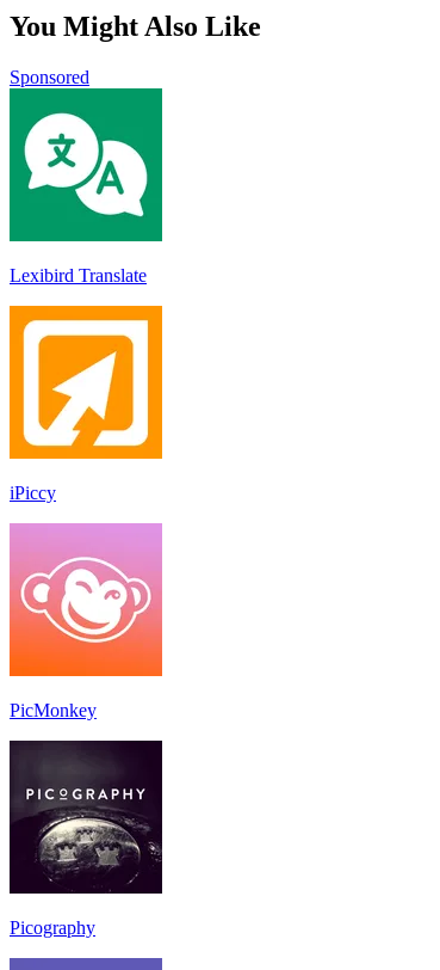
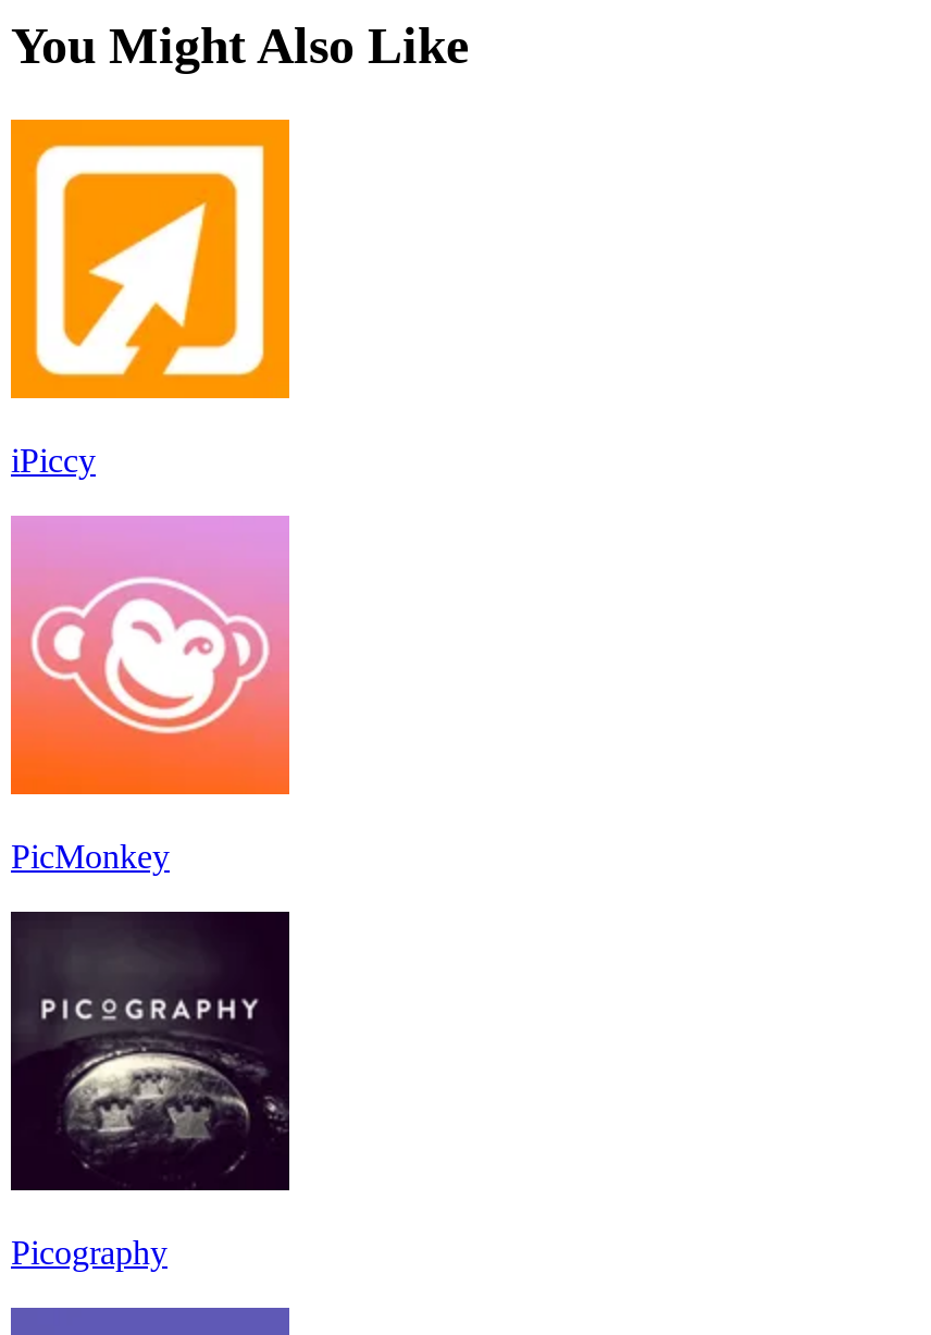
[10,67,89,87] Sponsored -> none
[8,87,163,285] [image] | Lexibird Translate -> none

